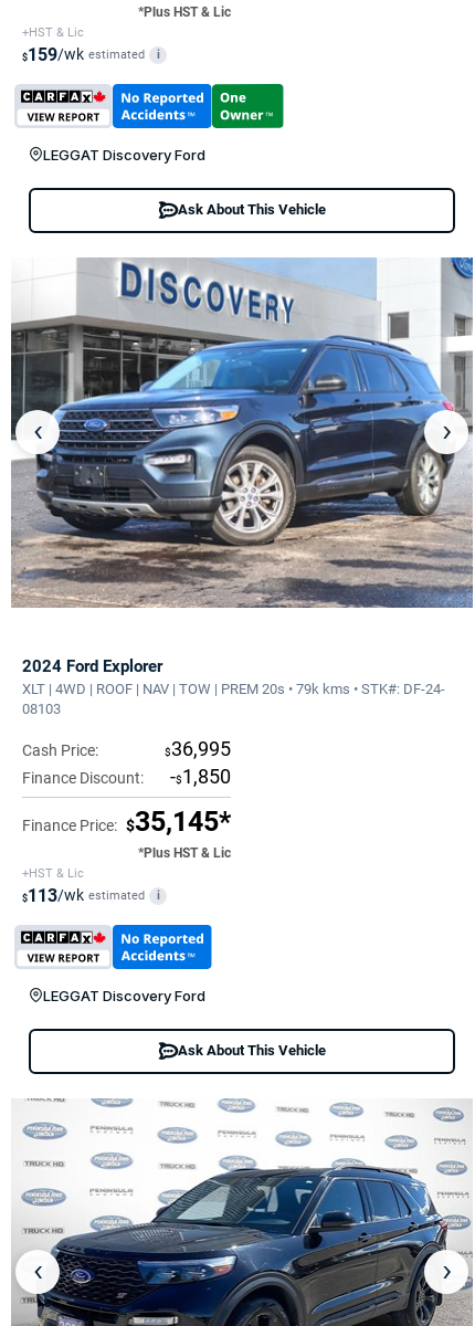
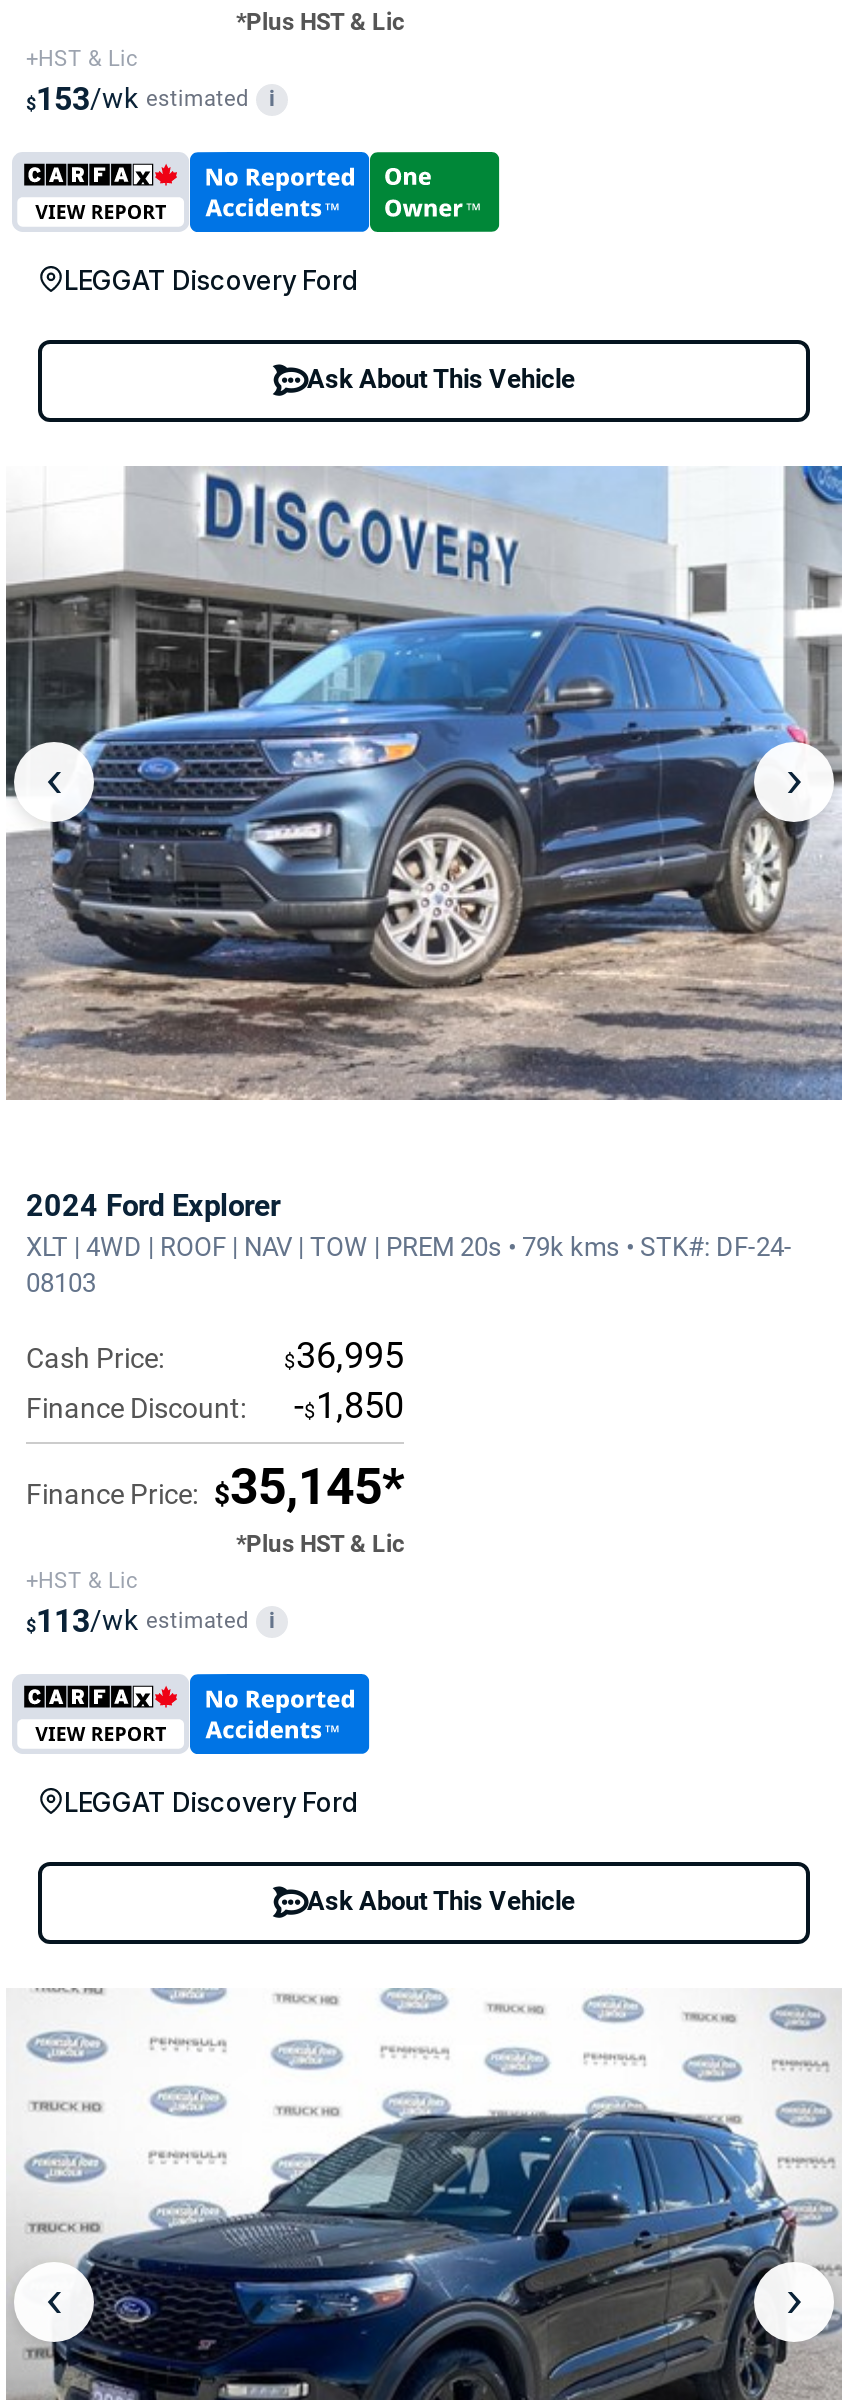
[22,44,160,65] $159/wk estimated i -> [26,80,275,118] $153/wk estimated i

